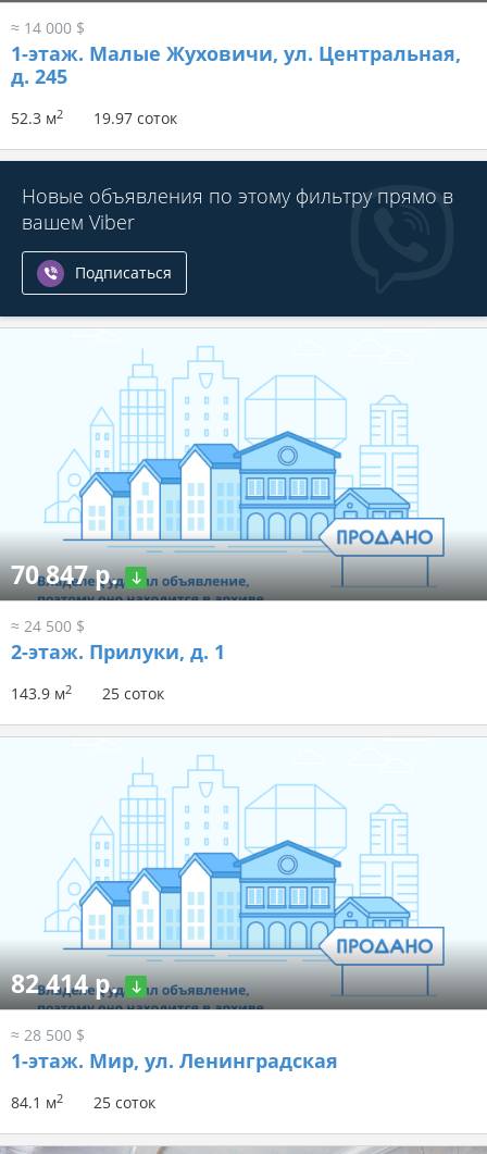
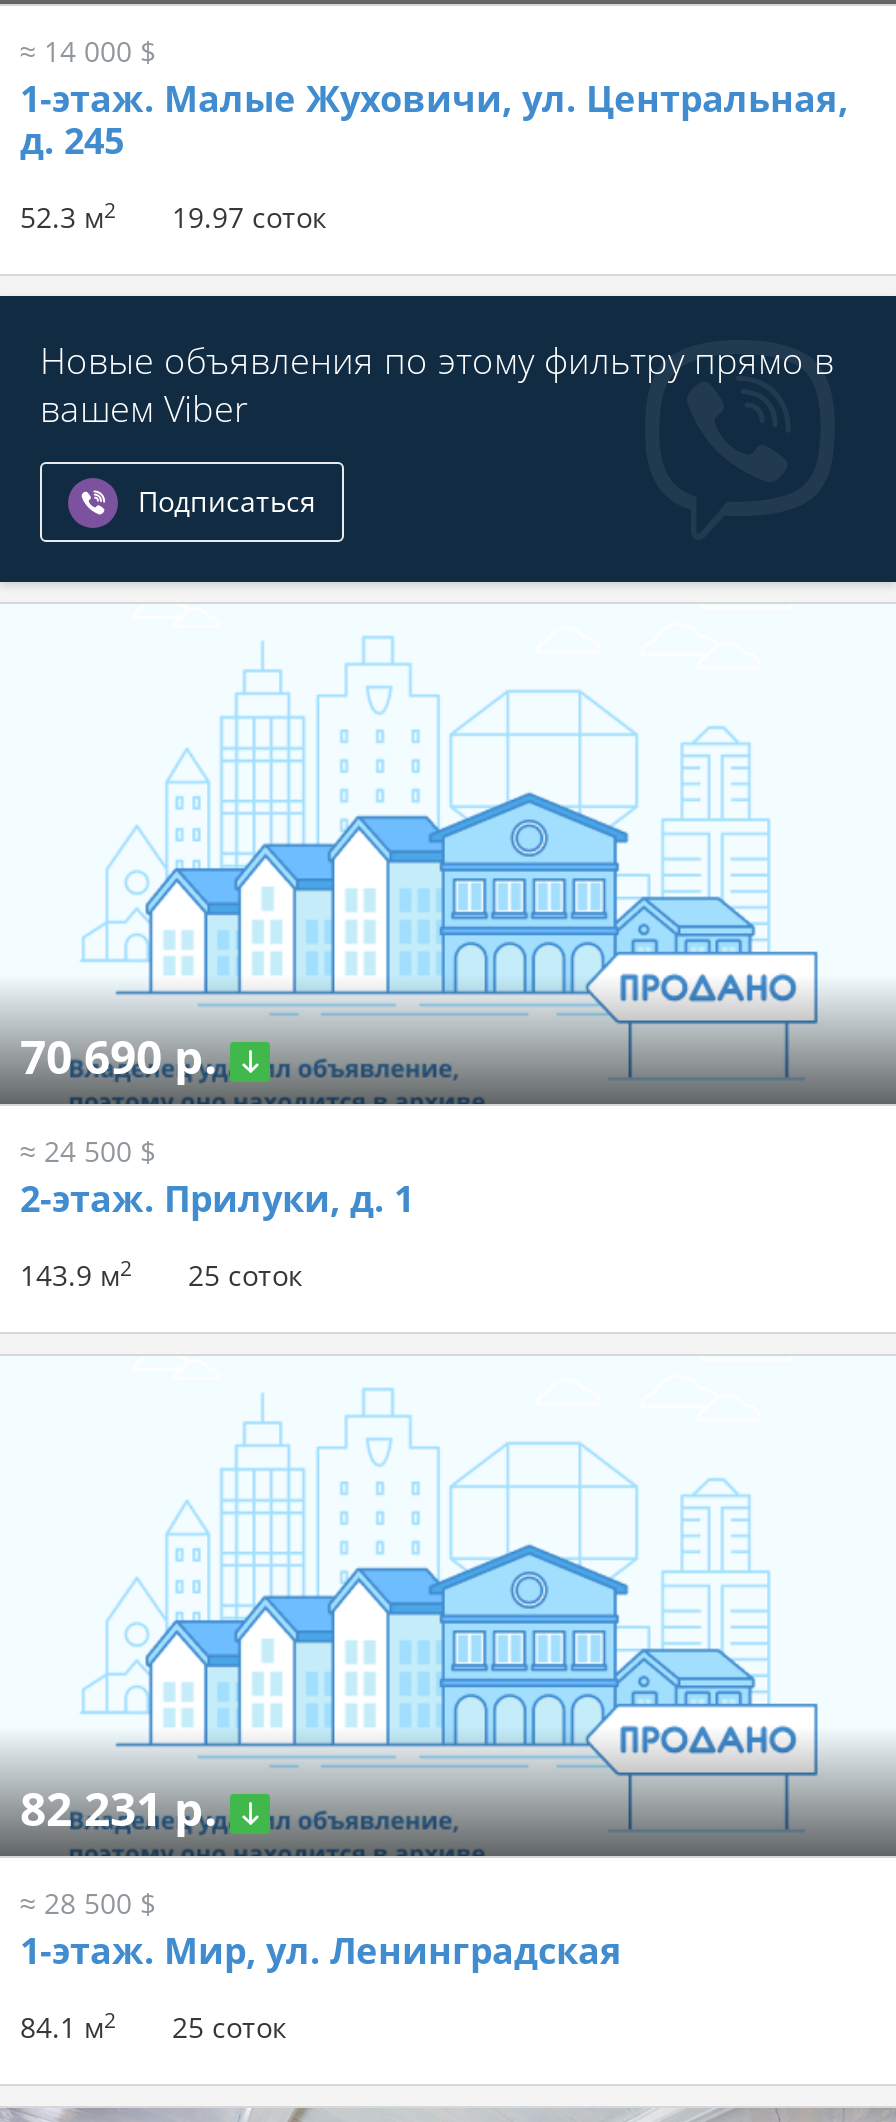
[11,557,125,592] 70 847 р. -> [20,1025,230,1089] 70 690 р.
[11,966,125,1001] 82 414 р. -> [20,1777,230,1841] 82 231 р.

